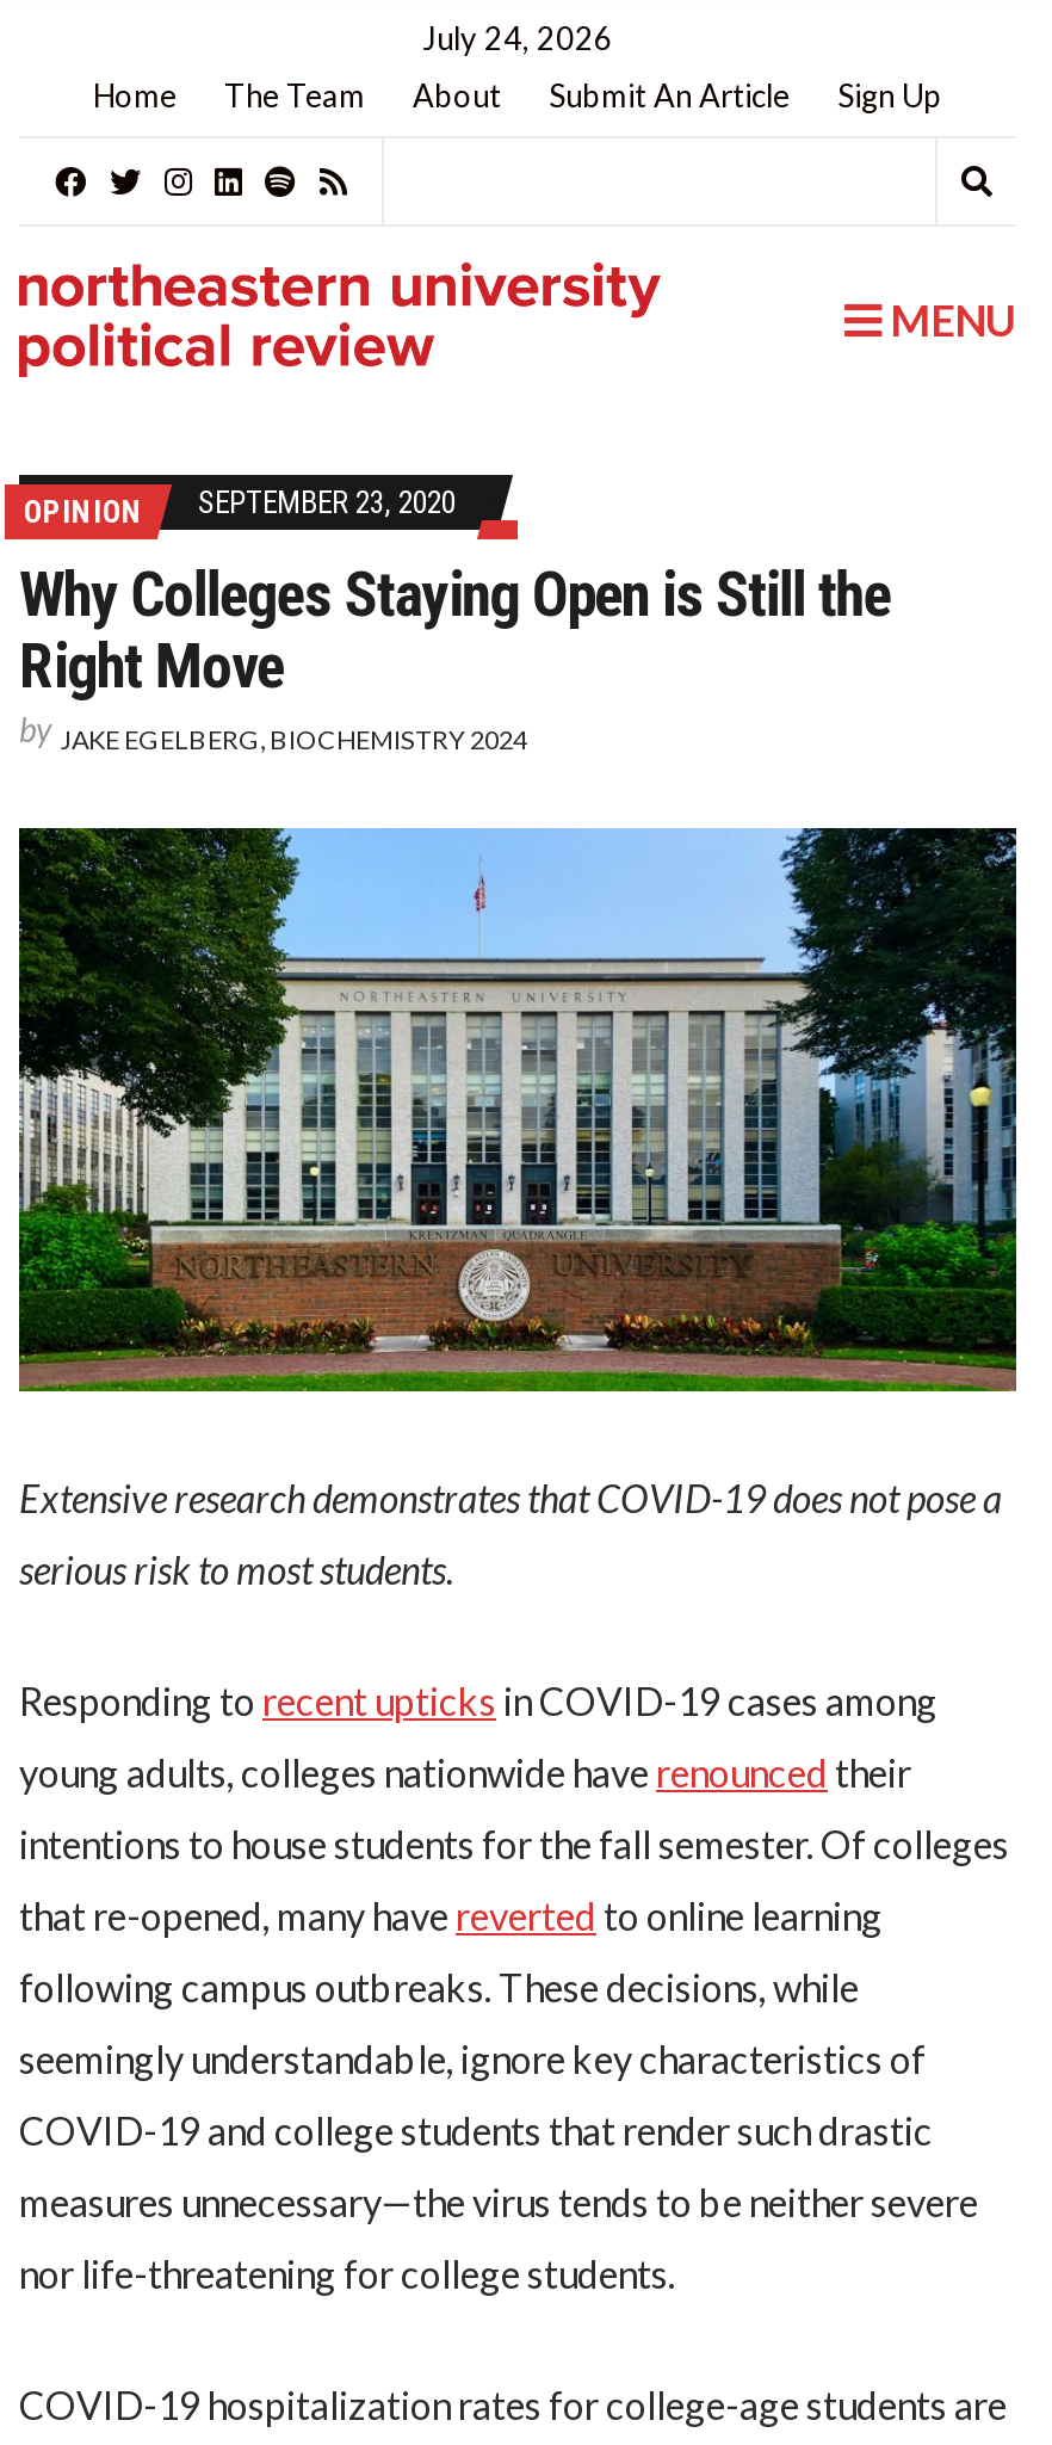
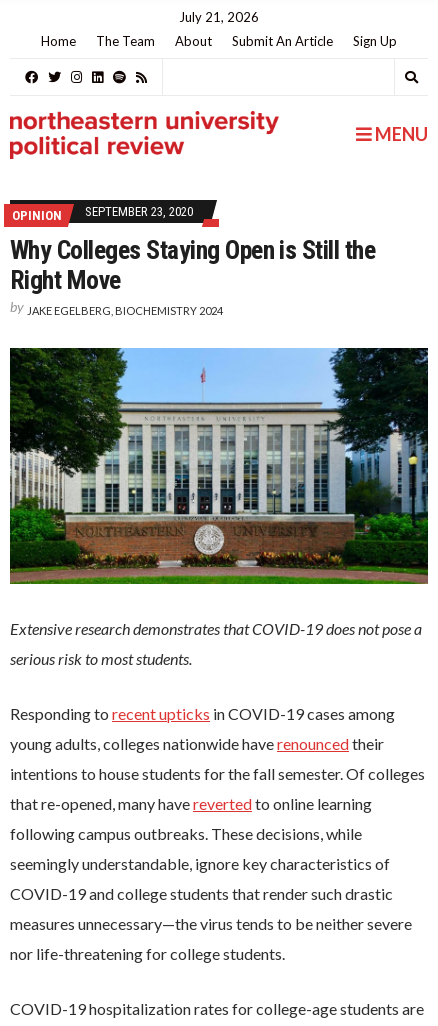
[422,19,613,57] July 24, 2026 -> [179,9,259,25] July 21, 2026

